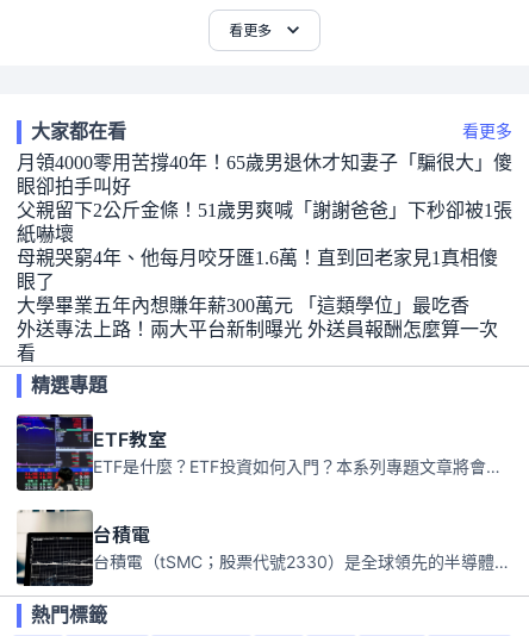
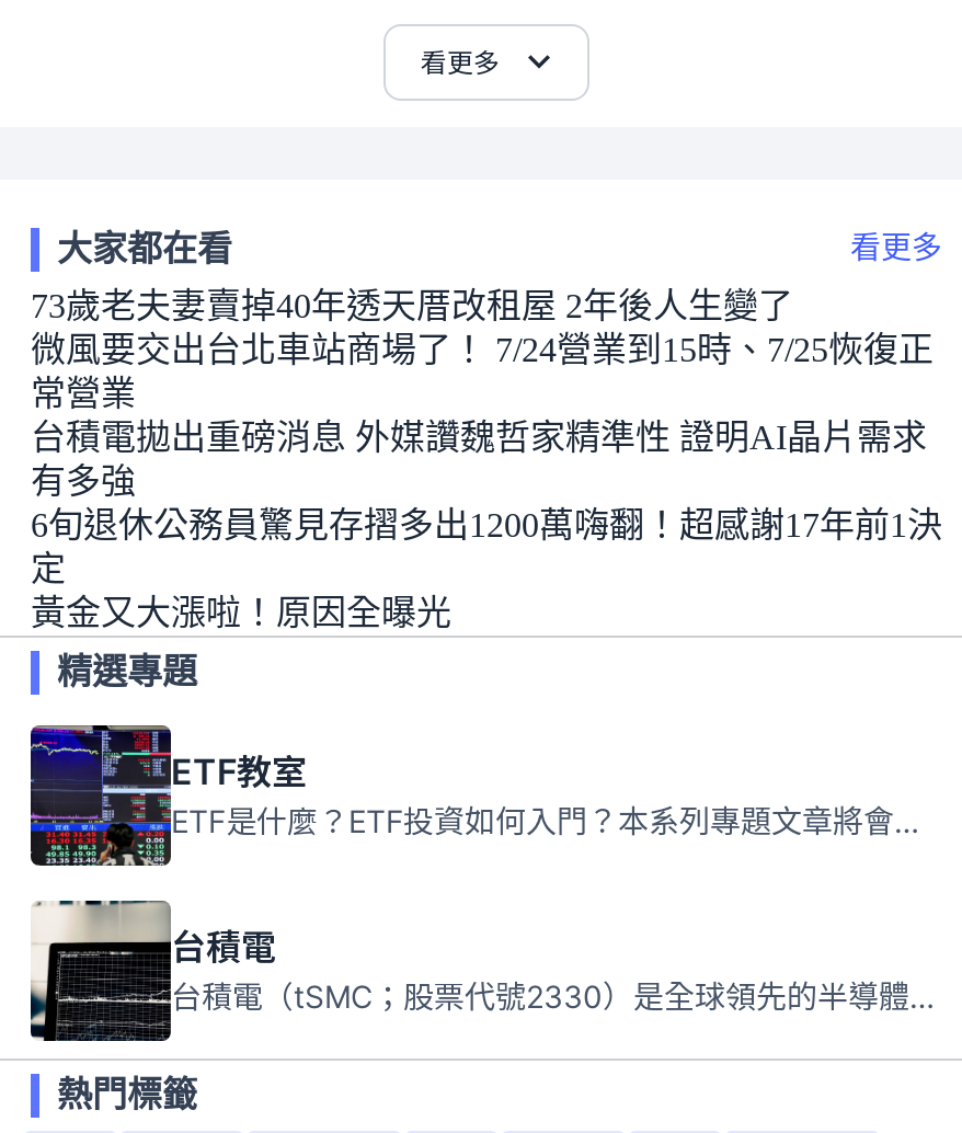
[17,152,512,363] 月領4000零用苦撐40年！65歲男退休才知妻子「騙很大」傻 | 眼卻拍手叫好 | 父親留下2公斤金條！51歲男爽喊「謝謝爸爸」下秒卻被1張 | 紙嚇壞 | 母親哭窮4年、他每月咬牙匯1.6萬！直到回老家見1真相傻 | 眼了 | 大學畢業五年內想賺年薪300萬元 「這類學位」最吃香 | 外送專法上路！兩大平台新制曝光 外送員報酬怎麼算一次 | 看 -> [31,286,942,630] 73歲老夫妻賣掉40年透天厝改租屋 2年後人生變了 | 微風要交出台北車站商場了！ 7/24營業到15時、7/25恢復正 | 常營業 | 台積電拋出重磅消息 外媒讚魏哲家精準性 證明AI晶片需求 | 有多強 | 6旬退休公務員驚見存摺多出1200萬嗨翻！超感謝17年前1決 | 定 | 黃金又大漲啦！原因全曝光

